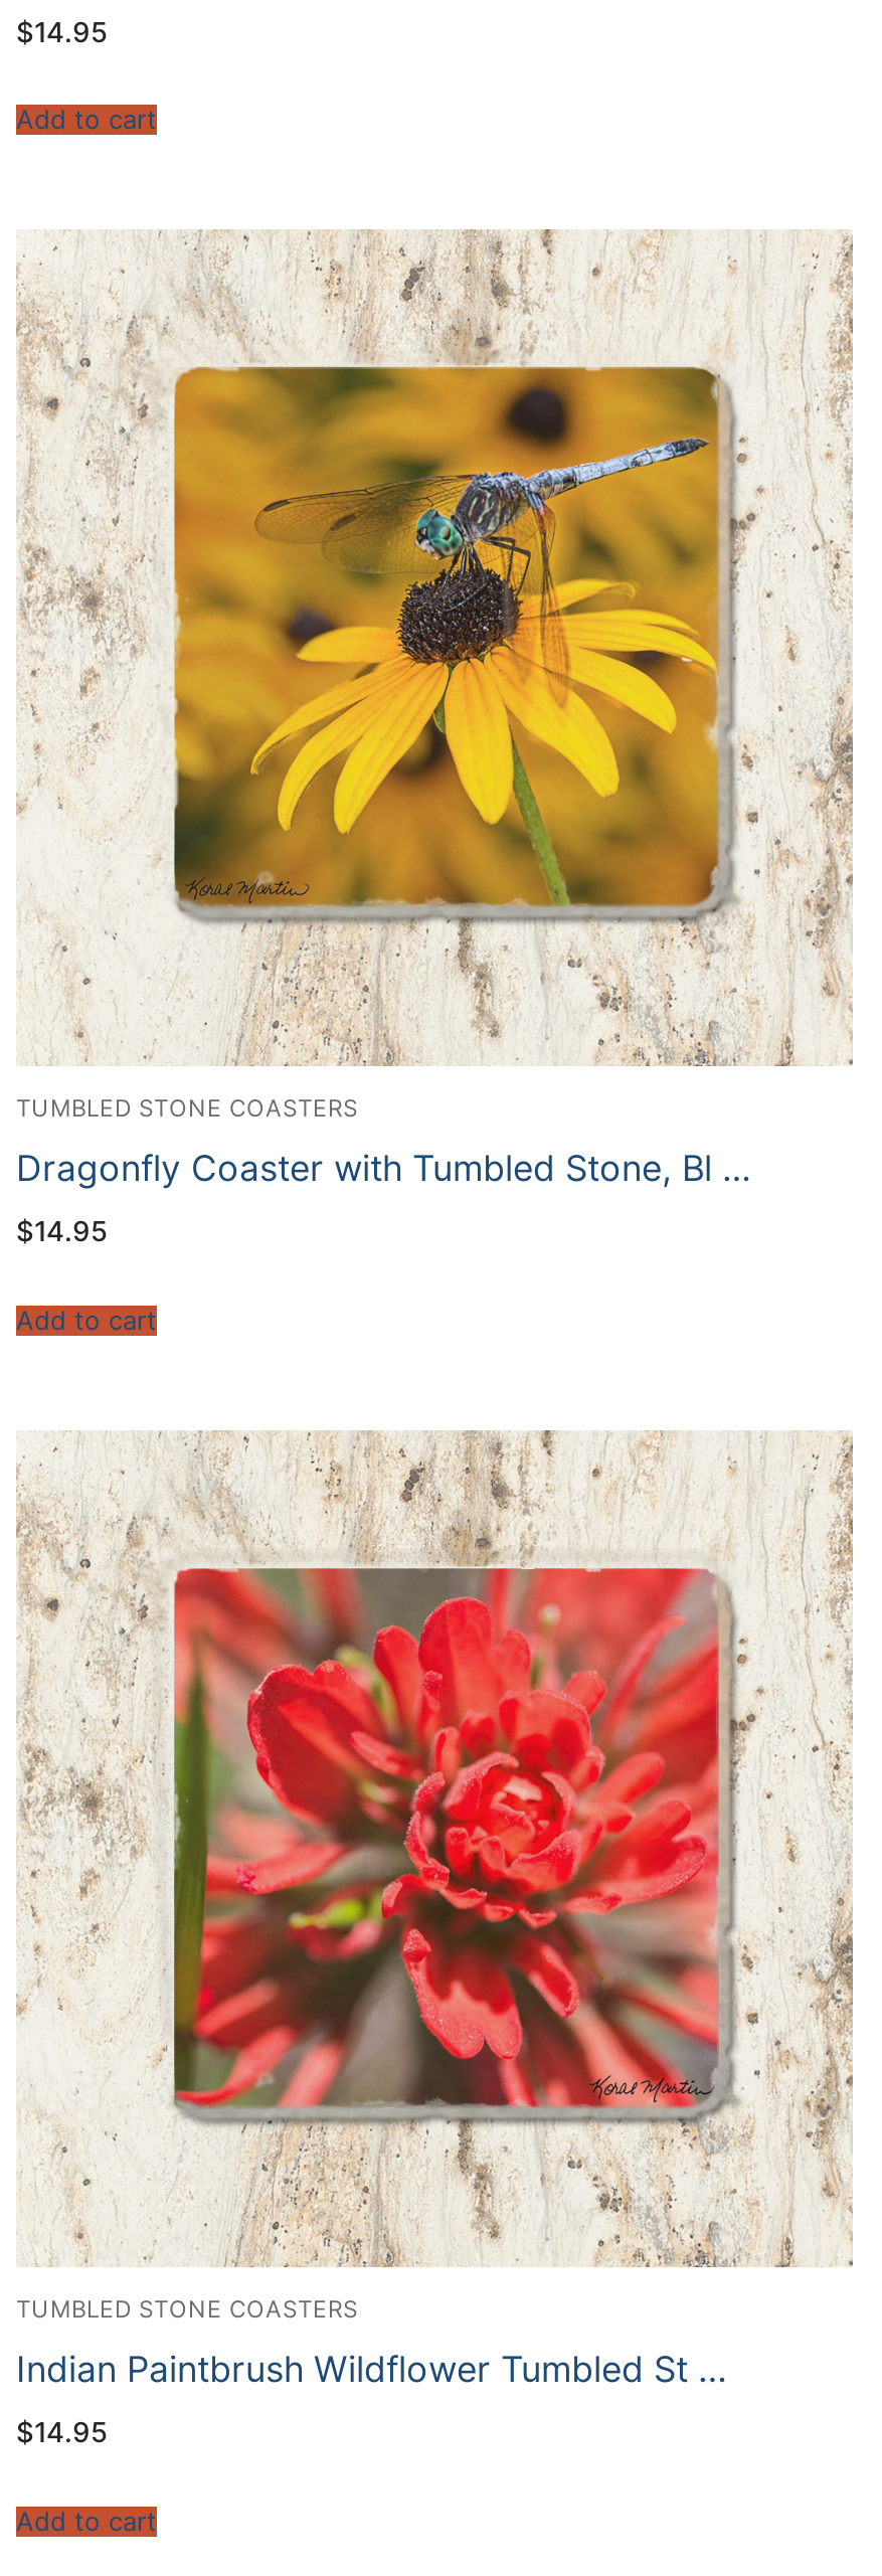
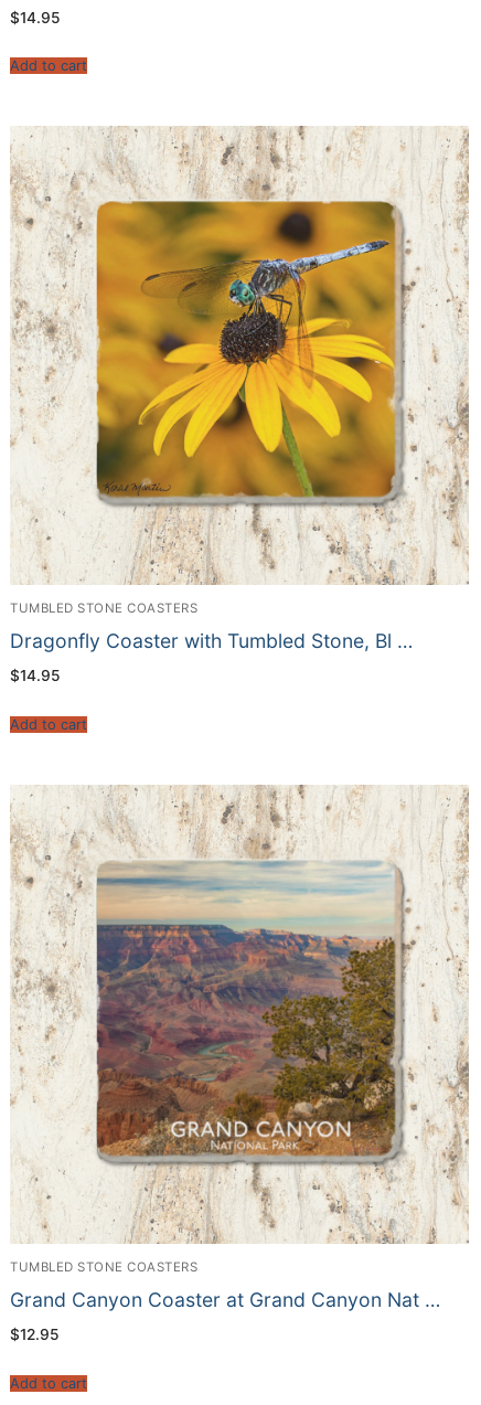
[163,1567,720,2108] [image] -> [96,860,396,1157] [image]
[16,2348,726,2390] Indian Paintbrush Wildflower Tumbled St … -> [10,1288,440,1311] Grand Canyon Coaster at Grand Canyon Nat …
[16,2417,109,2449] $14.95 -> [10,1326,60,1344] $12.95

